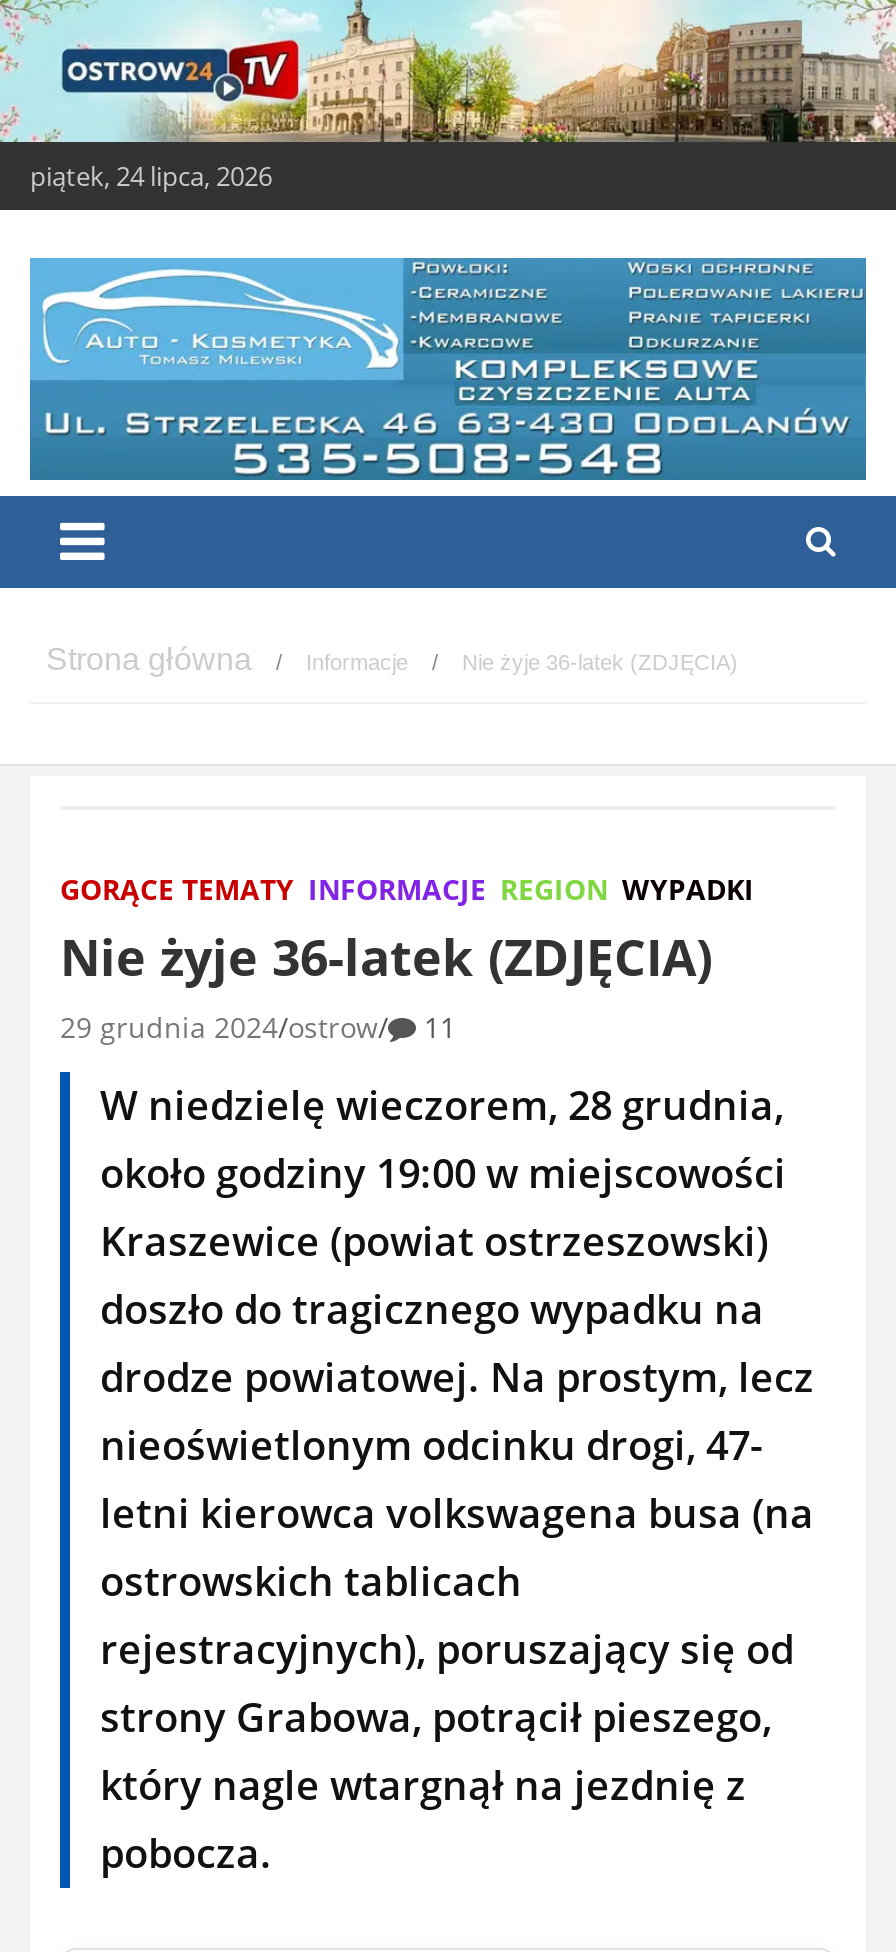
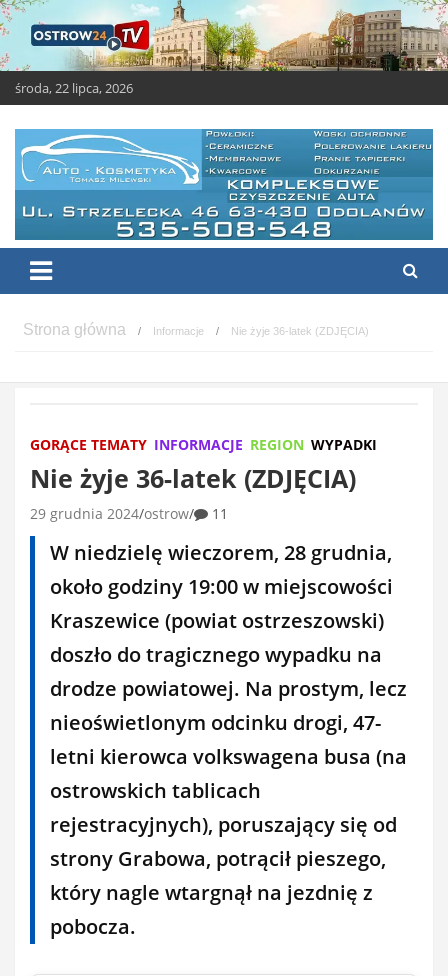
[30,157,272,193] piątek, 24 lipca, 2026 -> [15,78,133,96] środa, 22 lipca, 2026

